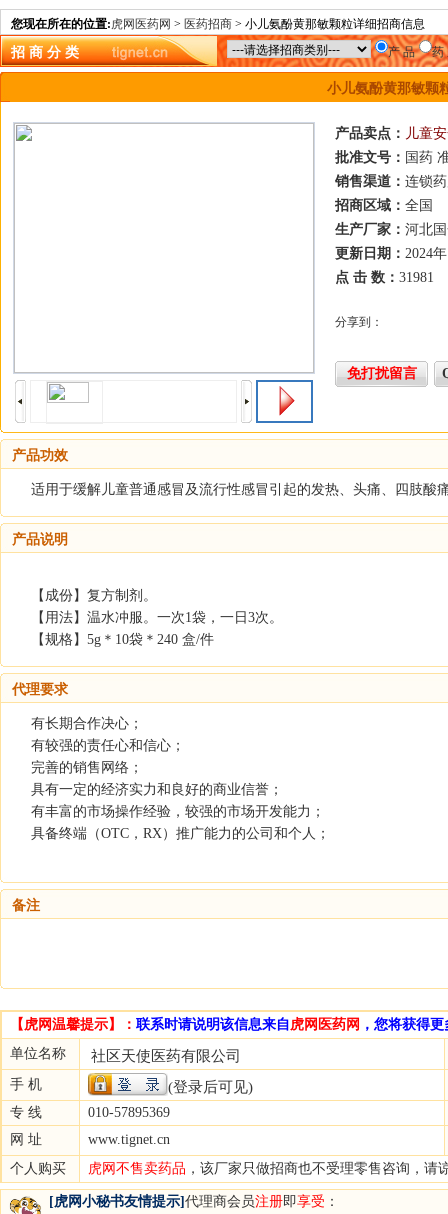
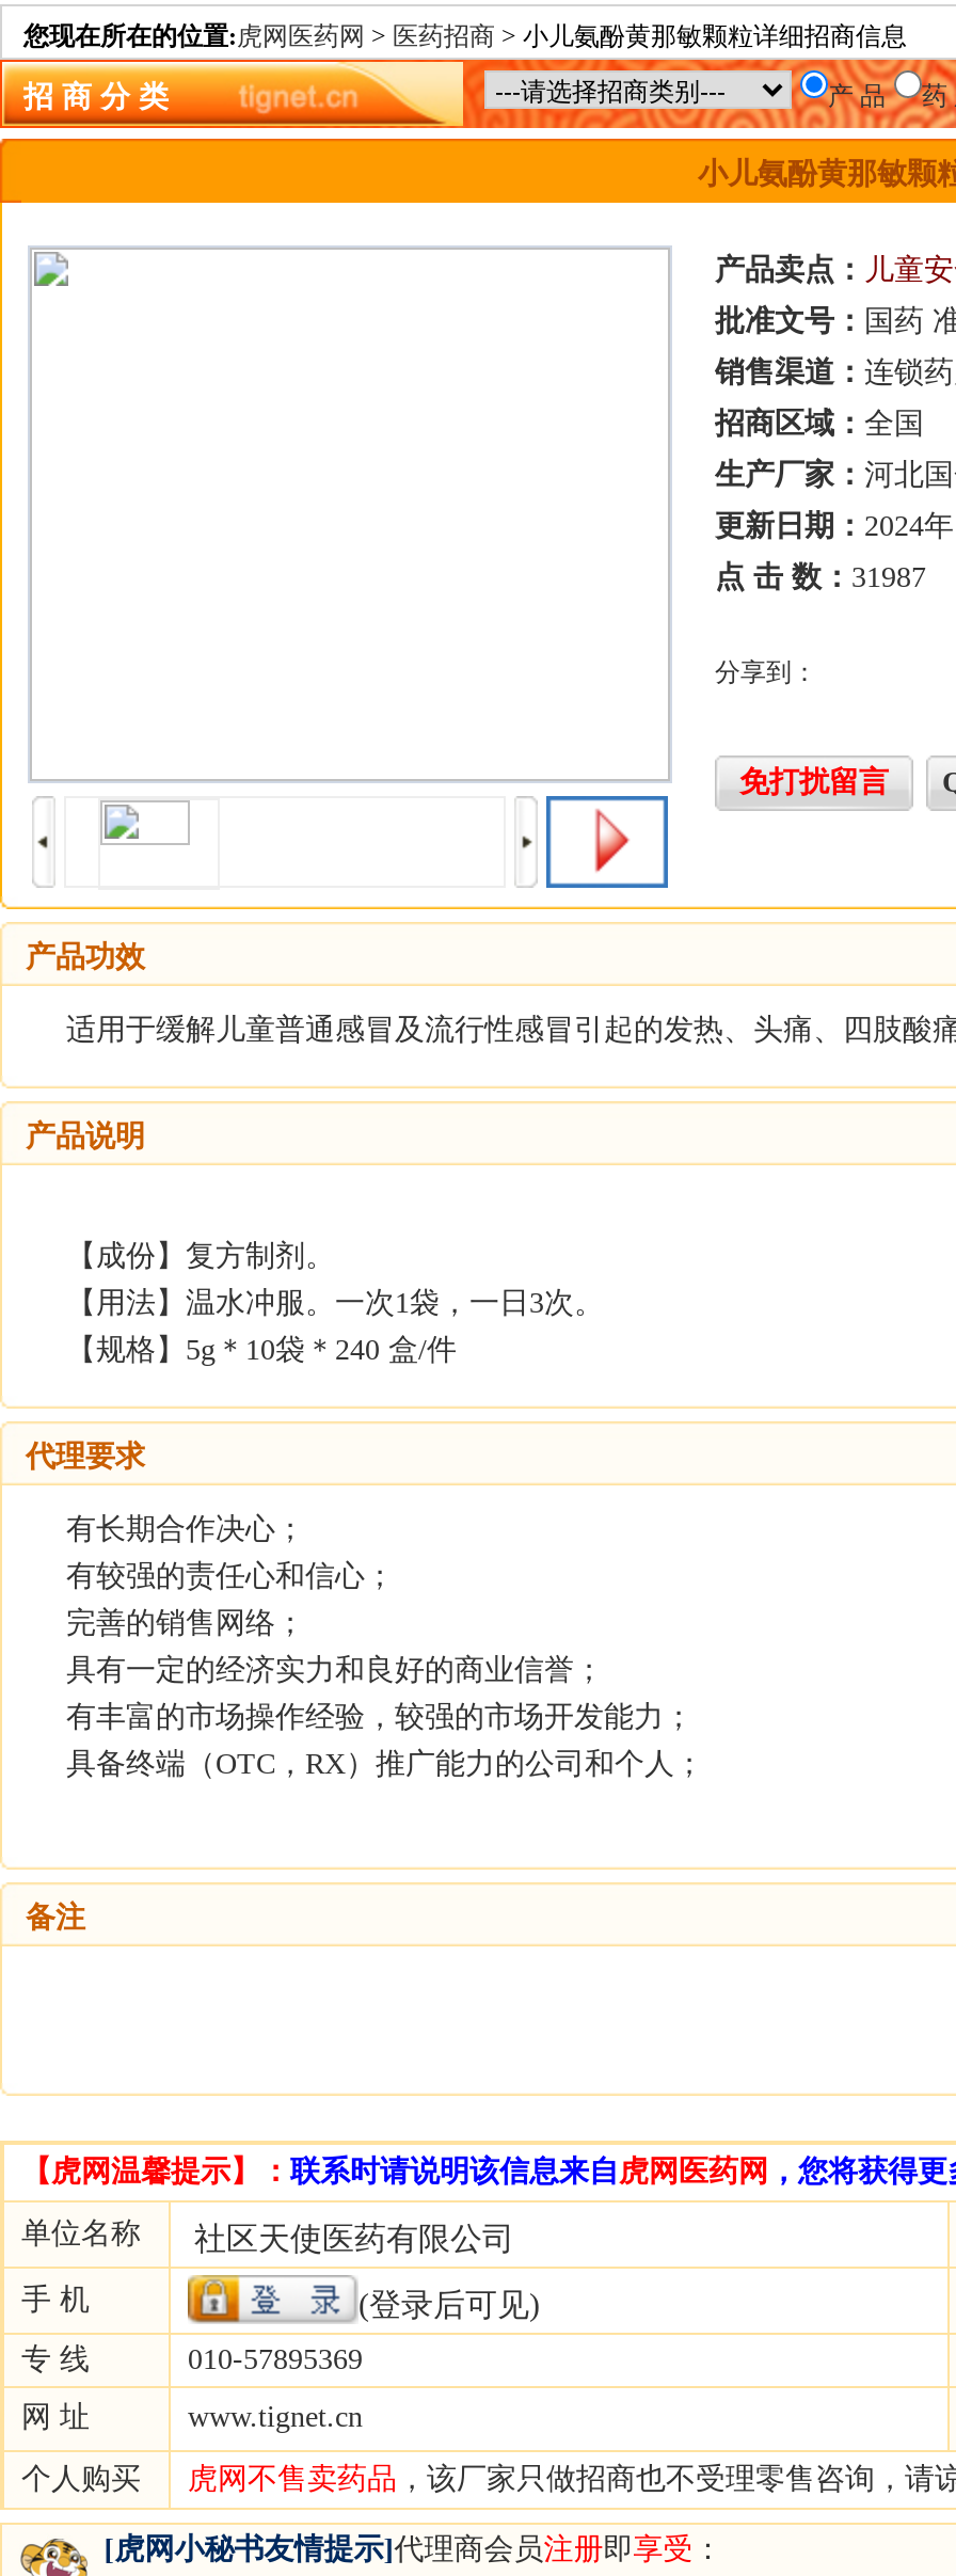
[335,270,434,285] 点 击 数：31981 -> [715,561,926,593] 点 击 数：31987

